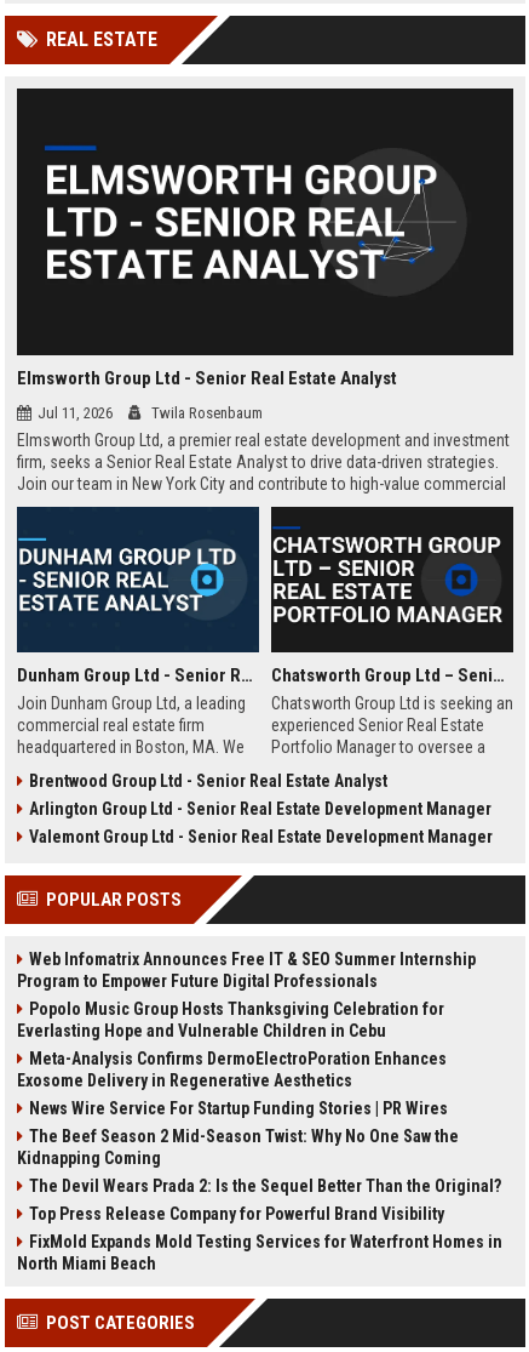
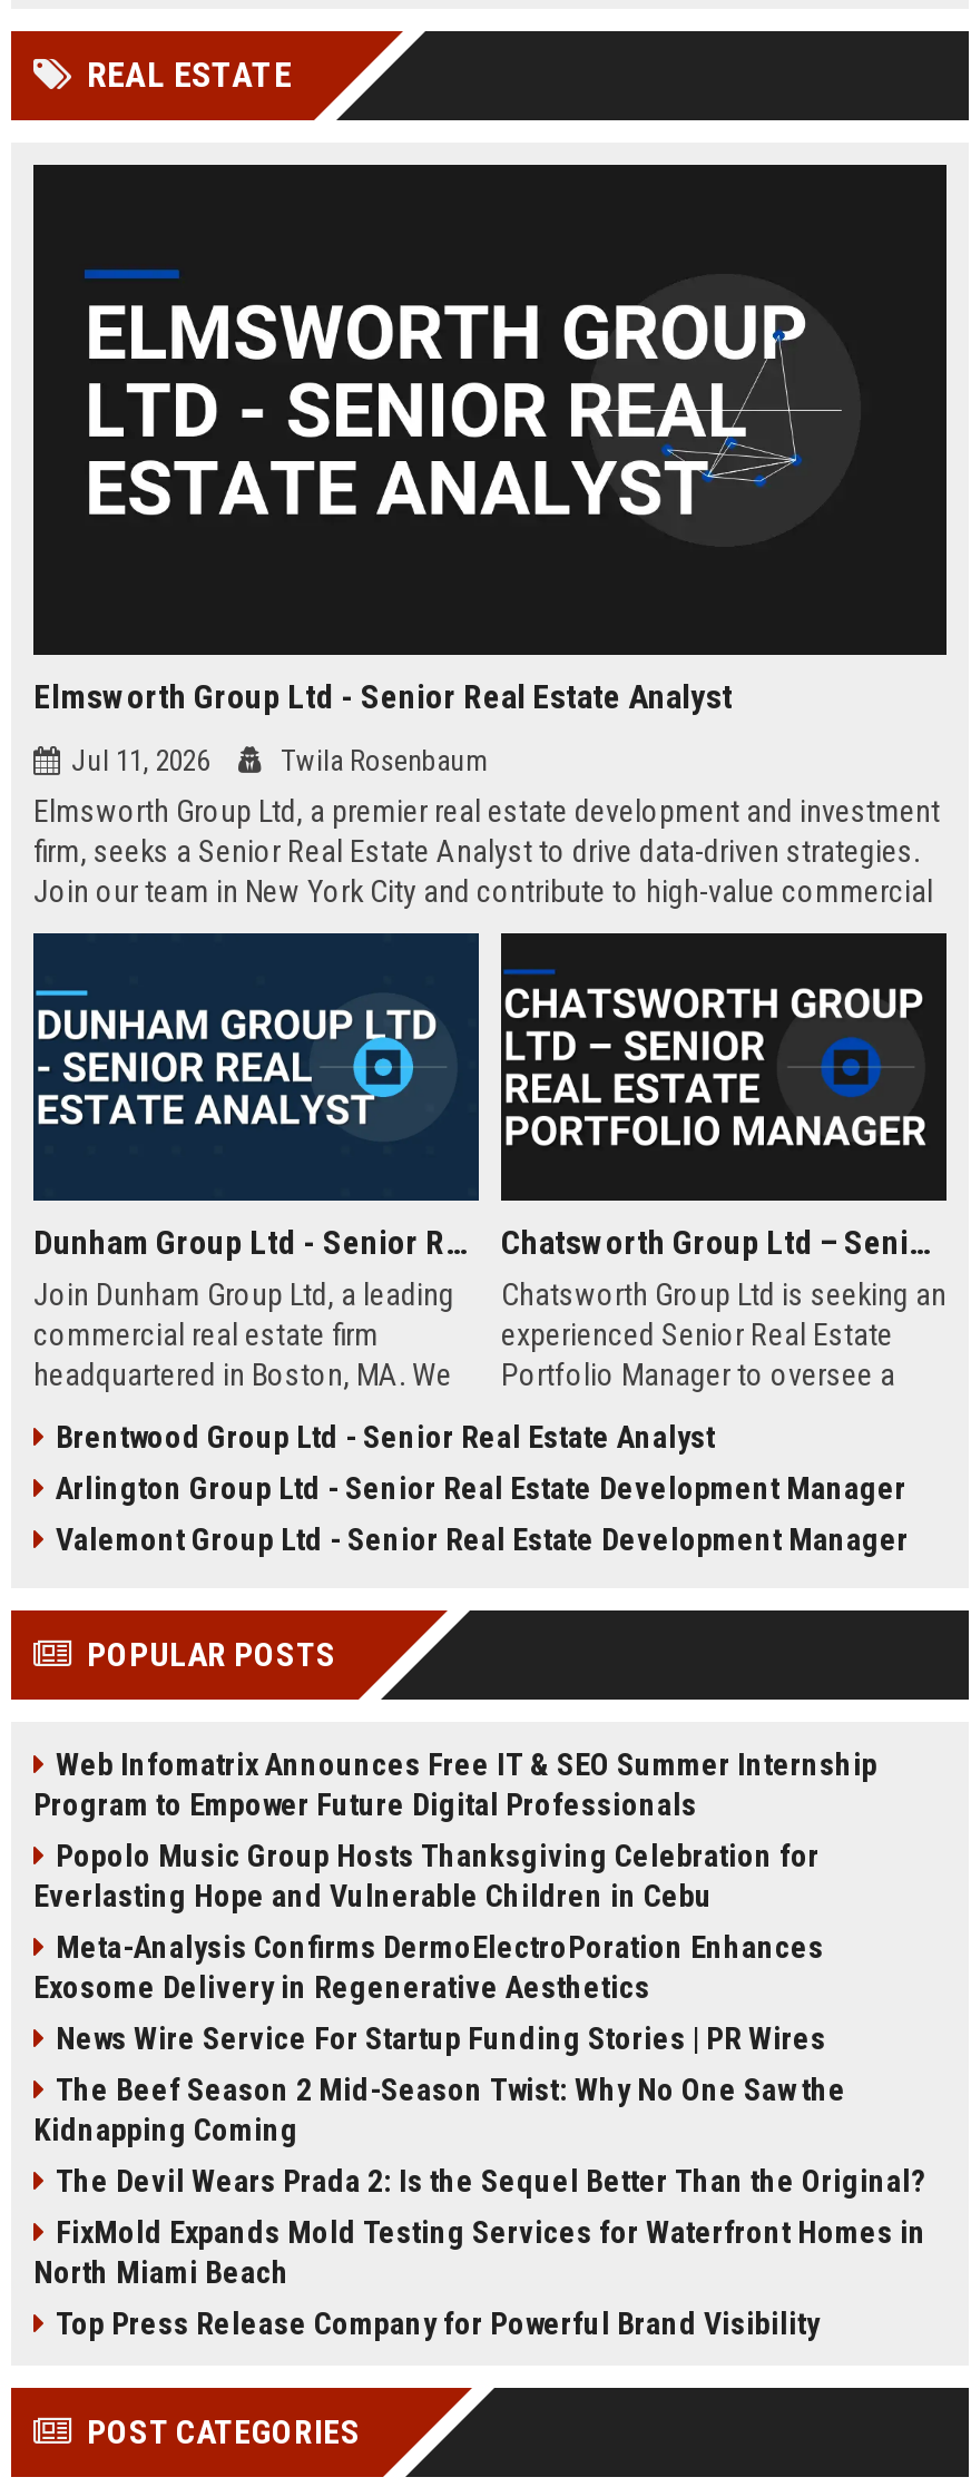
moved [29,1204,444,1223] -> [56,2305,820,2341]: Top Press Release Company for Powerful Brand Visibility
moved [17,1232,502,1273] -> [33,2214,926,2290]: FixMold Expands Mold Testing Services for Waterfront Homes in | North Miami Beach

